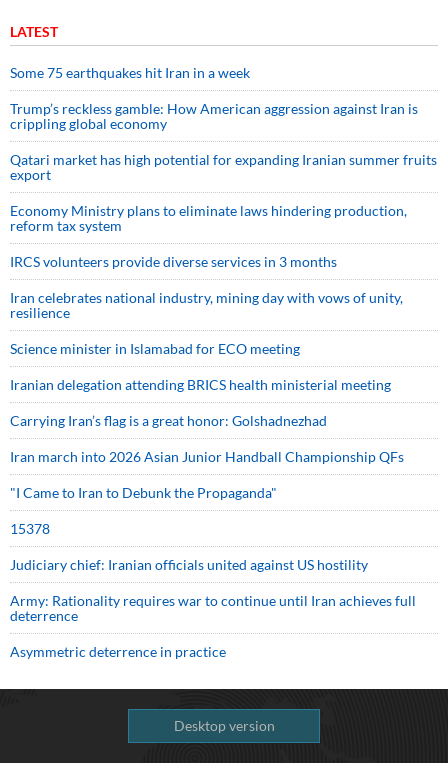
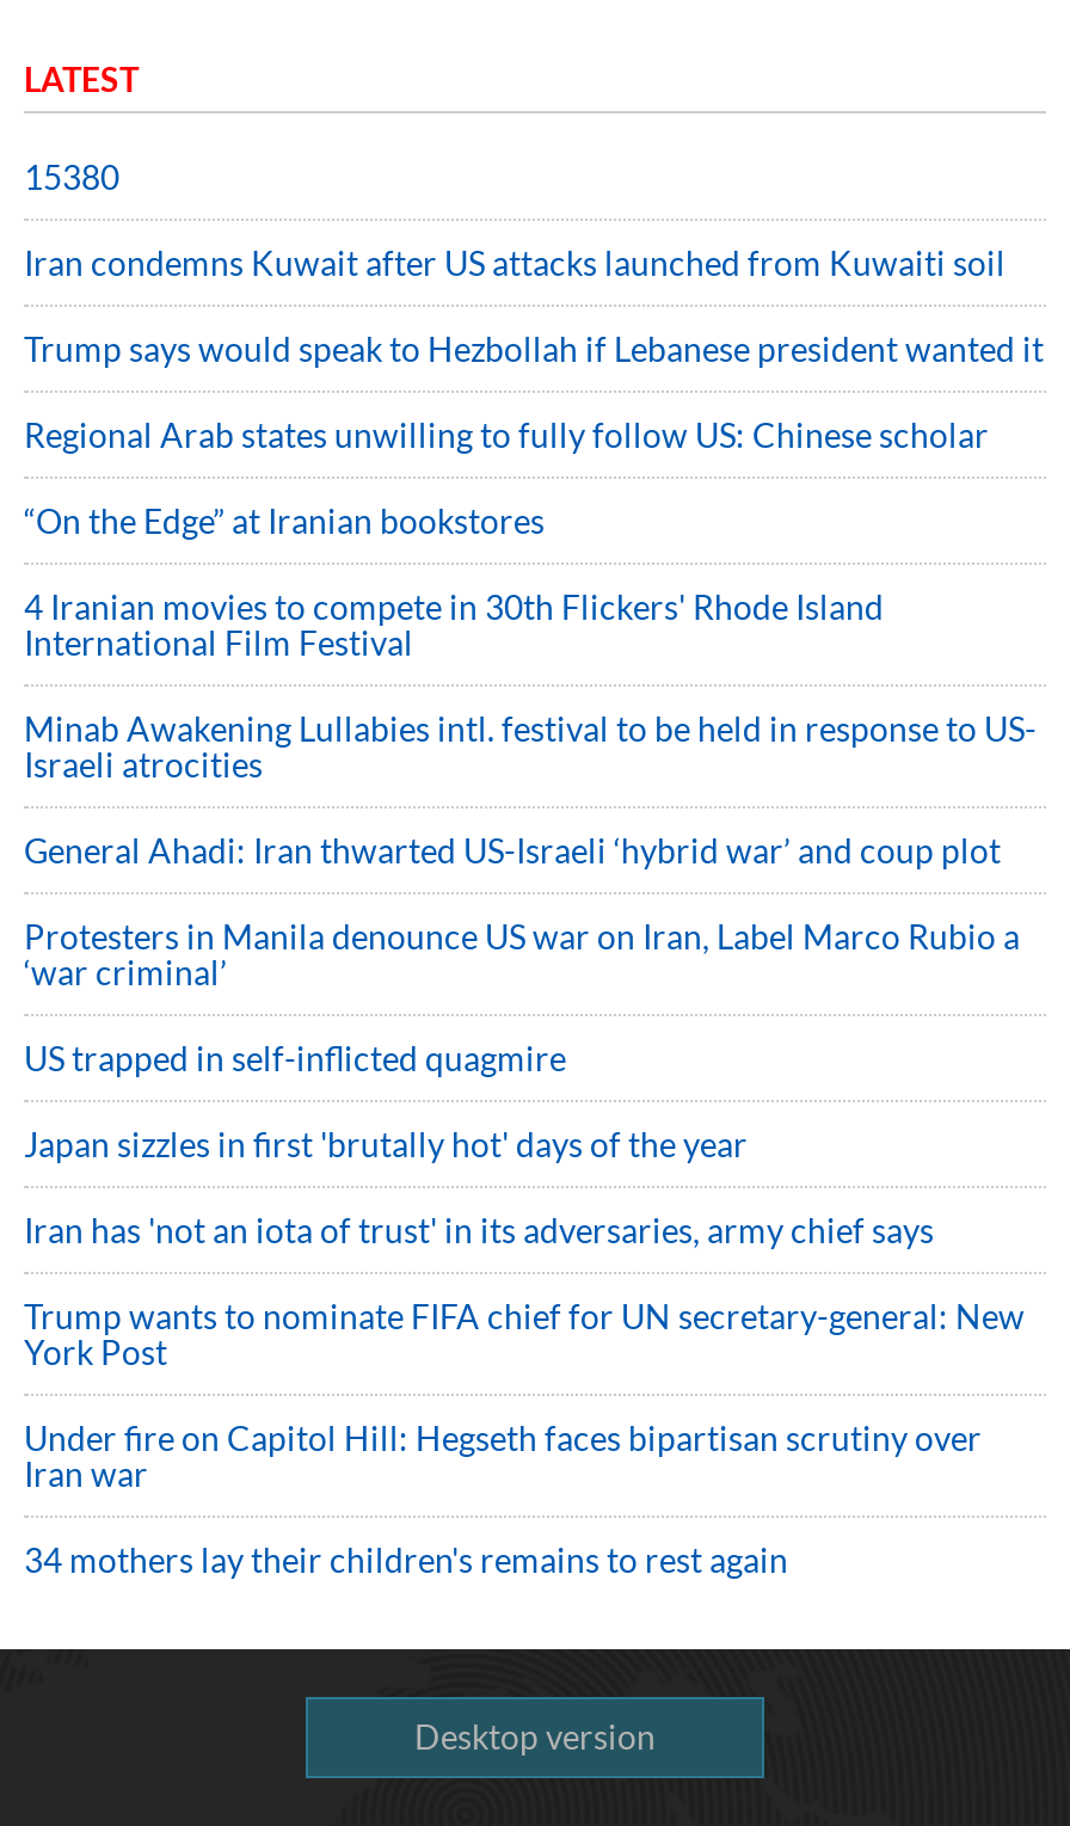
[10,64,250,81] Some 75 earthquakes hit Iran in a week -> [24,156,119,197] 15380
[10,100,418,132] Trump’s reckless gamble: How American aggression against Iran is | crippling global economy -> [24,242,1006,283] Iran condemns Kuwait after US attacks launched from Kuwaiti soil
[10,151,437,183] Qatari market has high potential for expanding Iranian summer fruits | export -> [24,328,1044,369] Trump says would speak to Hezbollah if Lebanese president wanted it
[10,202,407,234] Economy Ministry plans to eliminate laws hindering production, | reform tax system -> [24,414,989,455] Regional Arab states unwilling to fully follow US: Chinese scholar
[10,253,337,270] IRCS volunteers provide diverse services in 3 months -> [24,500,545,541] “On the Edge” at Iranian bookstores
[10,289,403,321] Iran celebrates national industry, mining day with vows of unity, | resilience -> [24,586,884,663] 4 Iranian movies to compete in 30th Flickers' Rhode Island | International Film Festival
[10,340,300,357] Science minister in Islamabad for ECO meeting -> [24,708,1037,784] Minab Awakening Lullabies intl. festival to be held in response to US- | Israeli atrocities
[10,376,391,393] Iranian delegation attending BRICS health ministerial meeting -> [24,830,1001,870] General Ahadi: Iran thwarted US-Israeli ‘hybrid war’ and coup plot
[10,412,327,429] Carrying Iran’s flag is a great honor: Golshadnezhad -> [24,916,1020,992] Protesters in Manila denounce US war on Iran, Label Marco Rubio a | ‘war criminal’
[10,448,404,465] Iran march into 2026 Asian Junior Handball Championship QFs -> [24,1038,573,1078] US trapped in self-inflicted quagmire
[10,484,277,501] "I Came to Iran to Debunk the Propaganda" -> [24,1124,748,1164] Japan sizzles in first 'brutally hot' days of the year
[10,520,50,537] 15378 -> [24,1210,941,1250] Iran has 'not an iota of trust' in its adversaries, army chief says
[10,556,374,573] Judiciary chief: Iranian officials united against US hostility -> [24,1296,1025,1372] Trump wants to nominate FIFA chief for UN secretary-general: New | York Post
[10,592,416,624] Army: Rationality requires war to continue until Iran achieves full | deterrence -> [24,1417,982,1494] Under fire on Capitol Hill: Hegseth faces bipartisan scrutiny over | Iran war
[10,643,226,660] Asymmetric deterrence in practice -> [24,1539,788,1580] 34 mothers lay their children's remains to rest again

